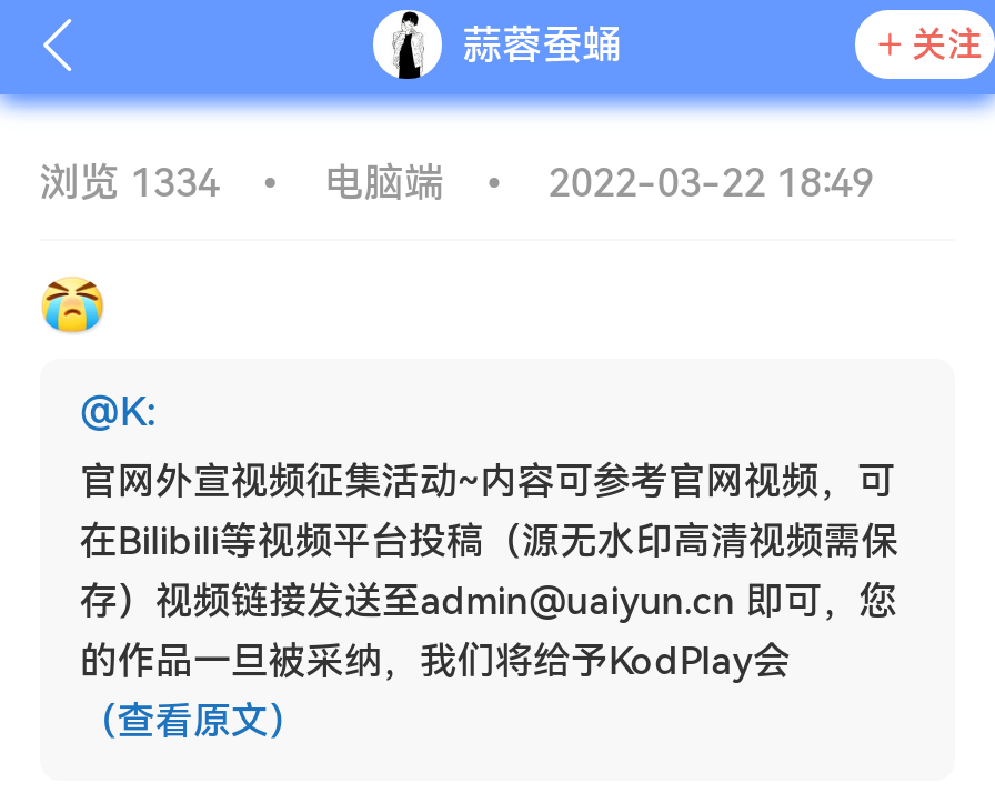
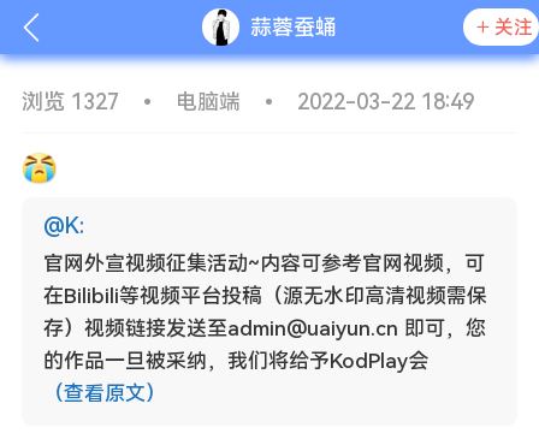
[40,158,220,205] 浏览 1334 -> [22,89,119,114] 浏览 1327

